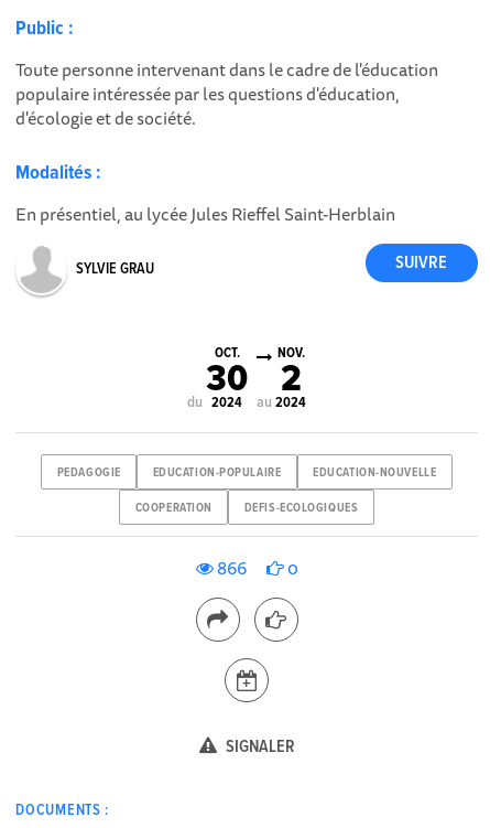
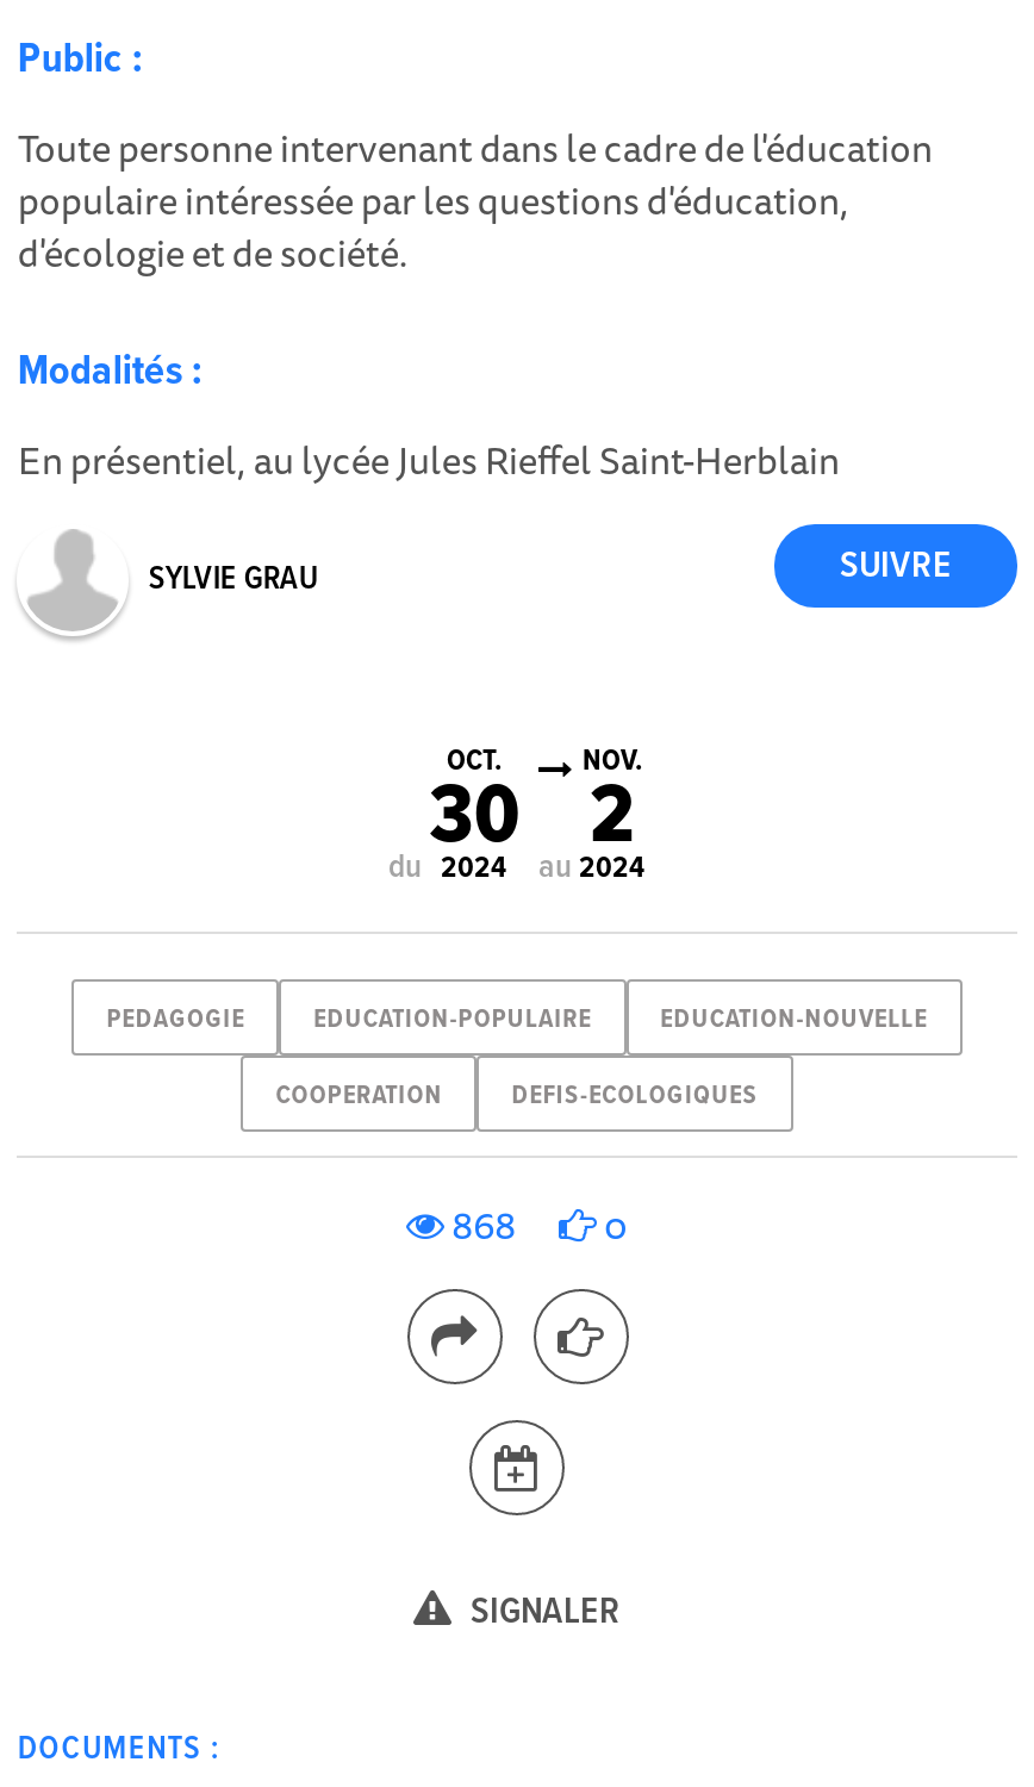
[213,554,298,582] 866 0 -> [444,1194,628,1256] 868 0

